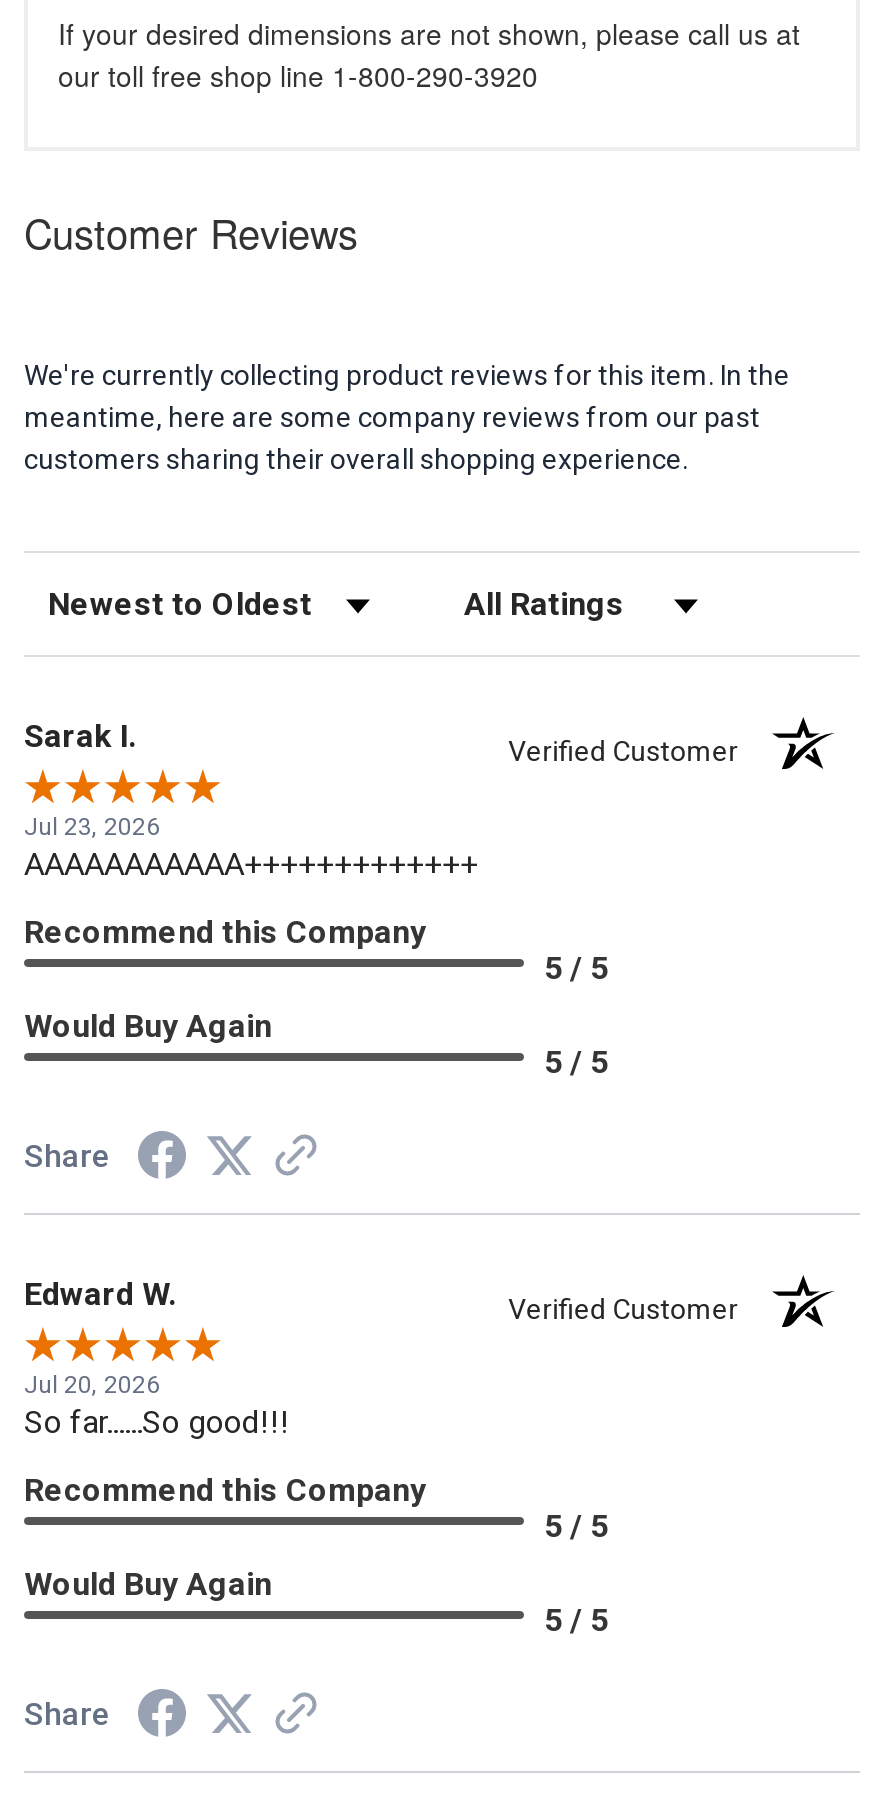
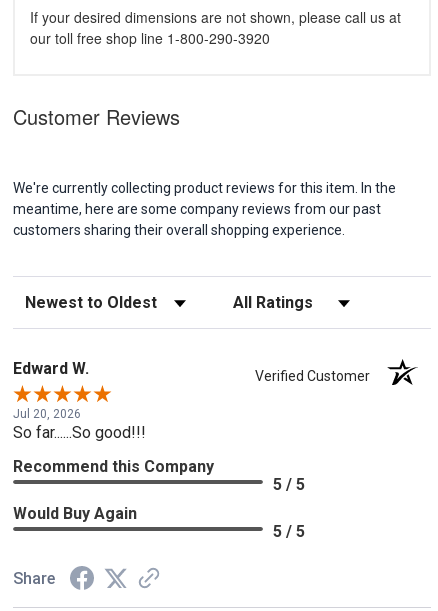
[24,718,756,1176] Sarak I. | Verified Customer | Jul 23, 2026 | AAAAAAAAAAA+++++++++++++ | Recommend this Company | 5 / 5 | Would Buy Again | 5 / 5 | Share -> none

